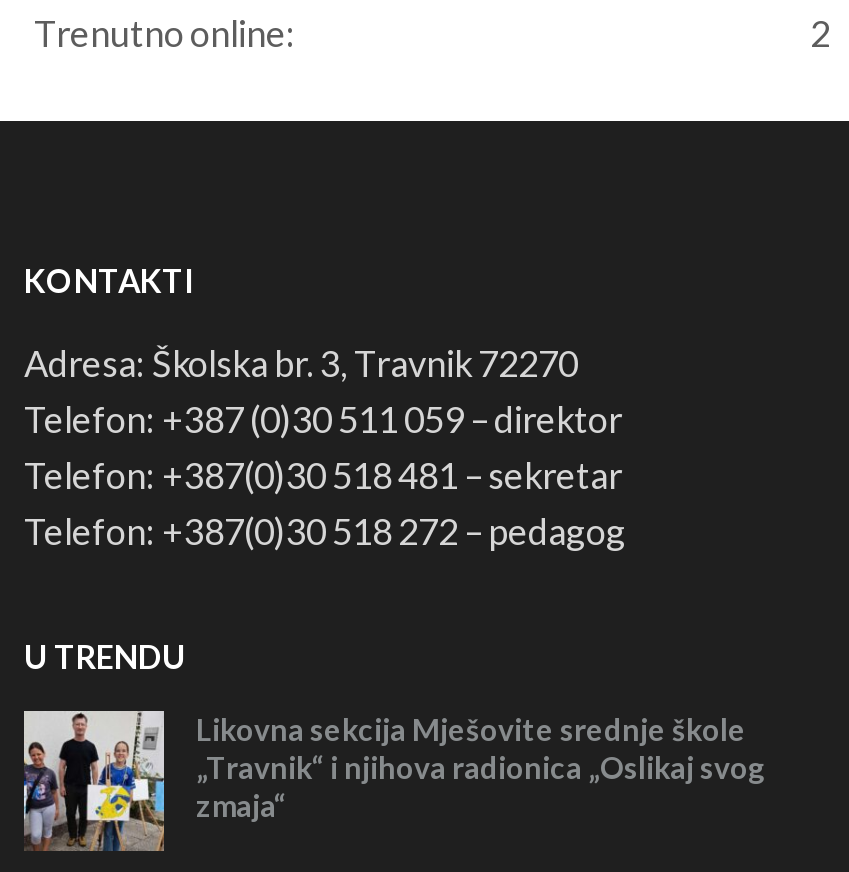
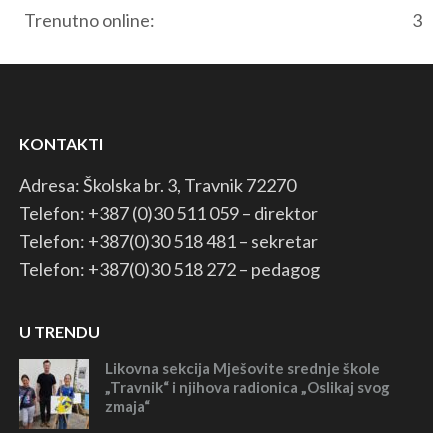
[810,12,830,56] 2 -> [412,9,422,31] 3

